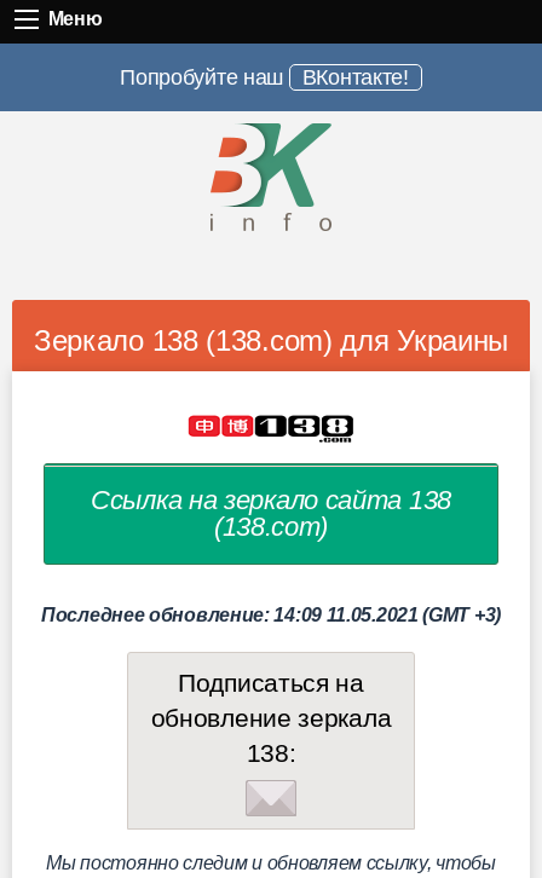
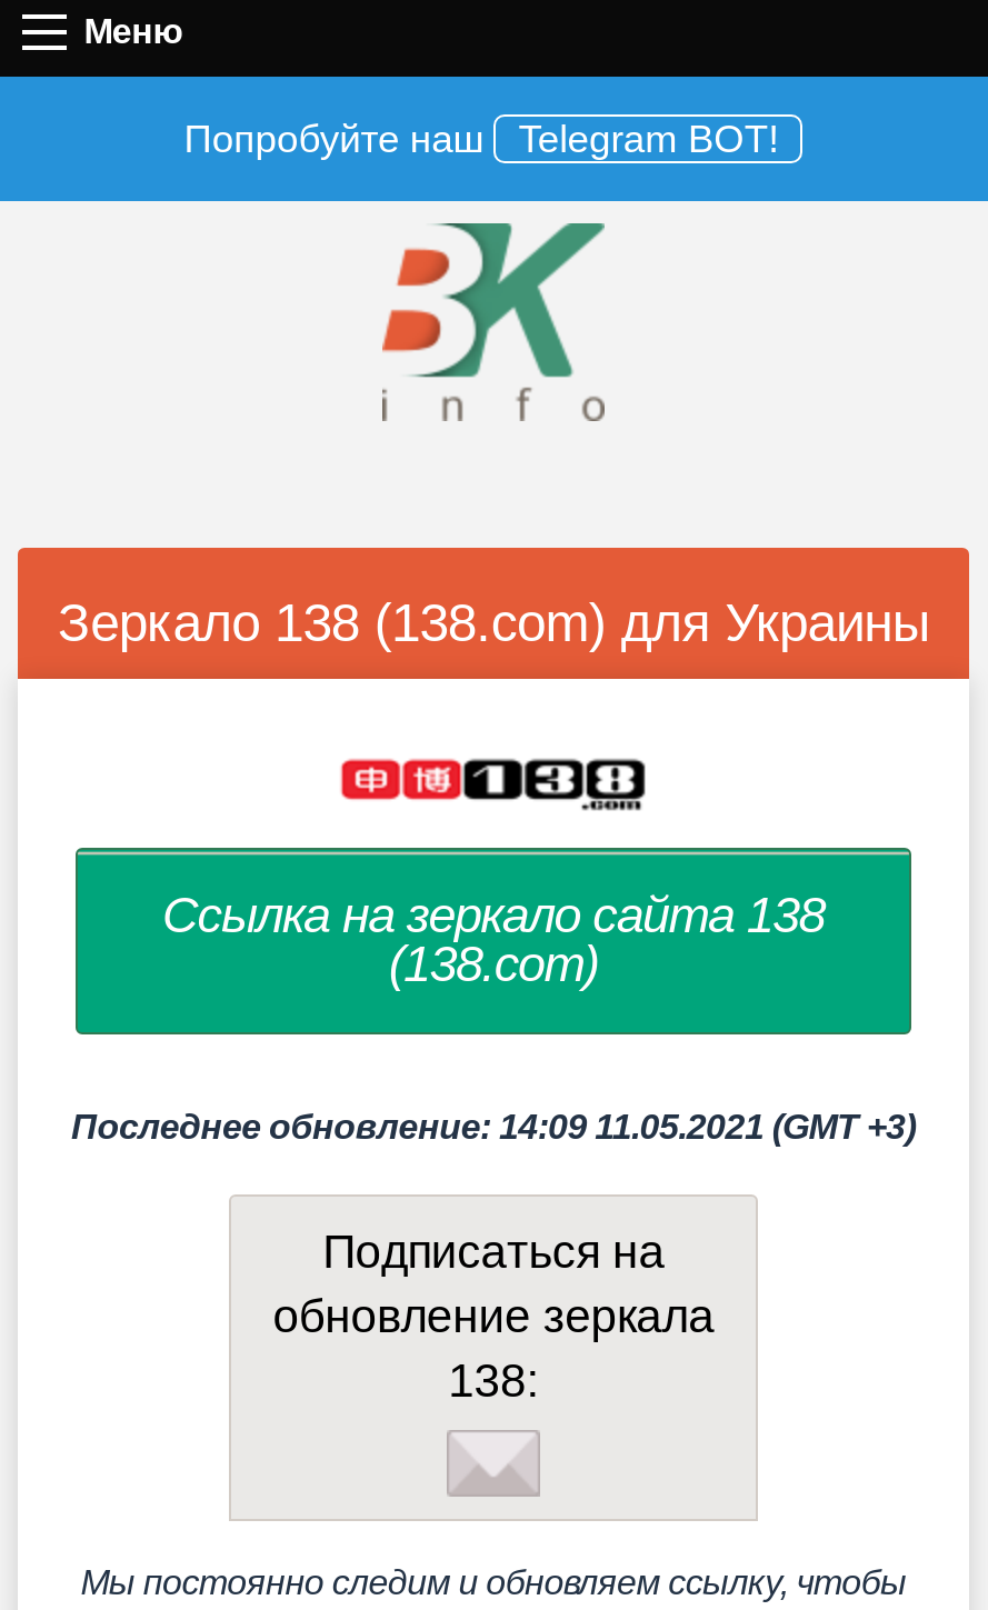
[120,65,409,89] Попробуйте наш ВКонтакте! -> [184,116,779,161] Попробуйте наш Telegram BOT!

